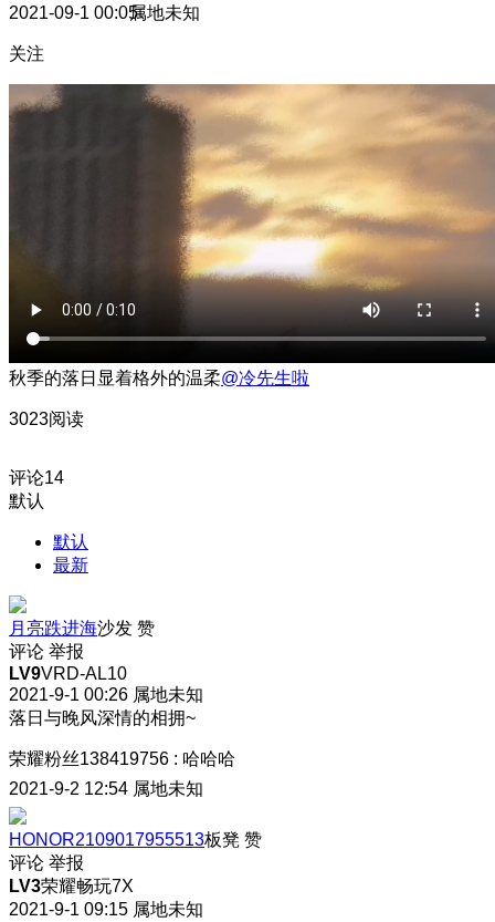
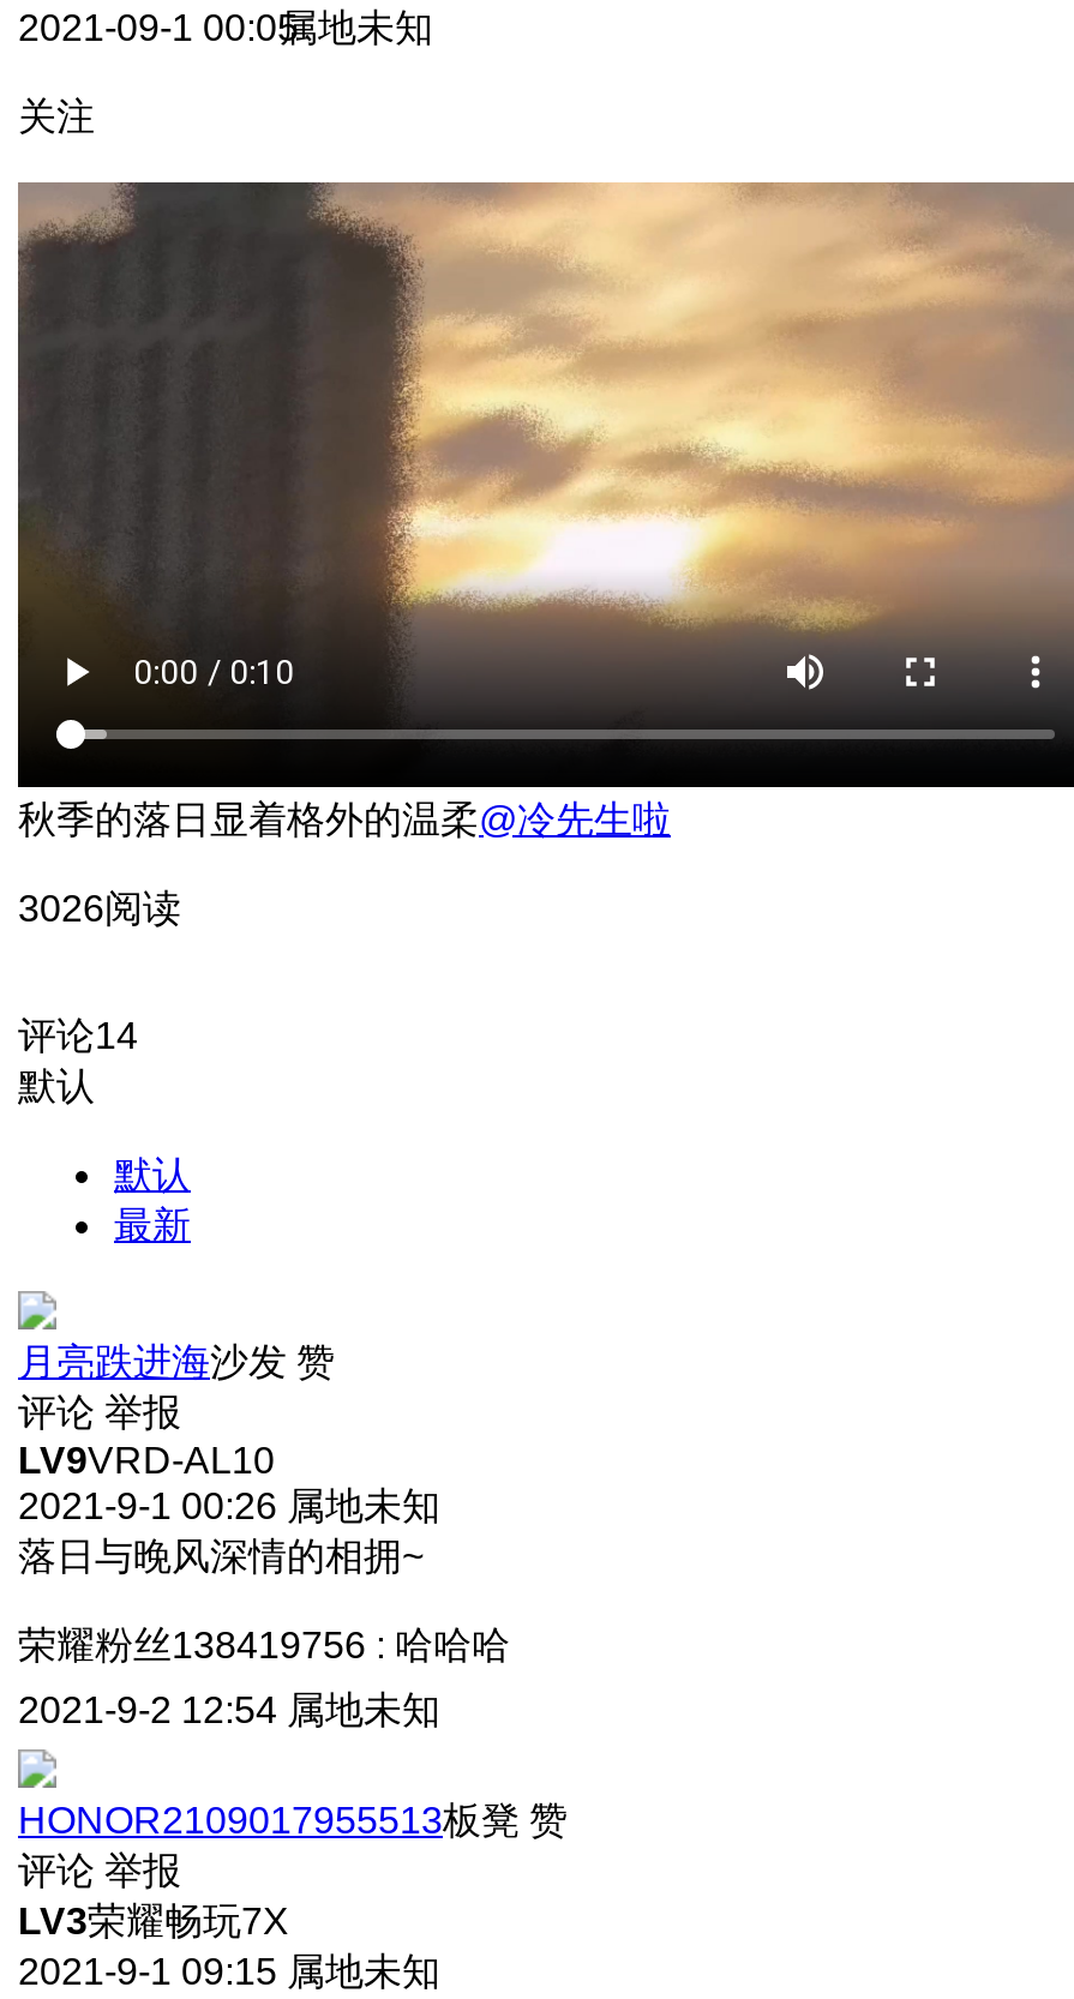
[9,409,84,428] 3023阅读 -> [18,888,181,928] 3026阅读

